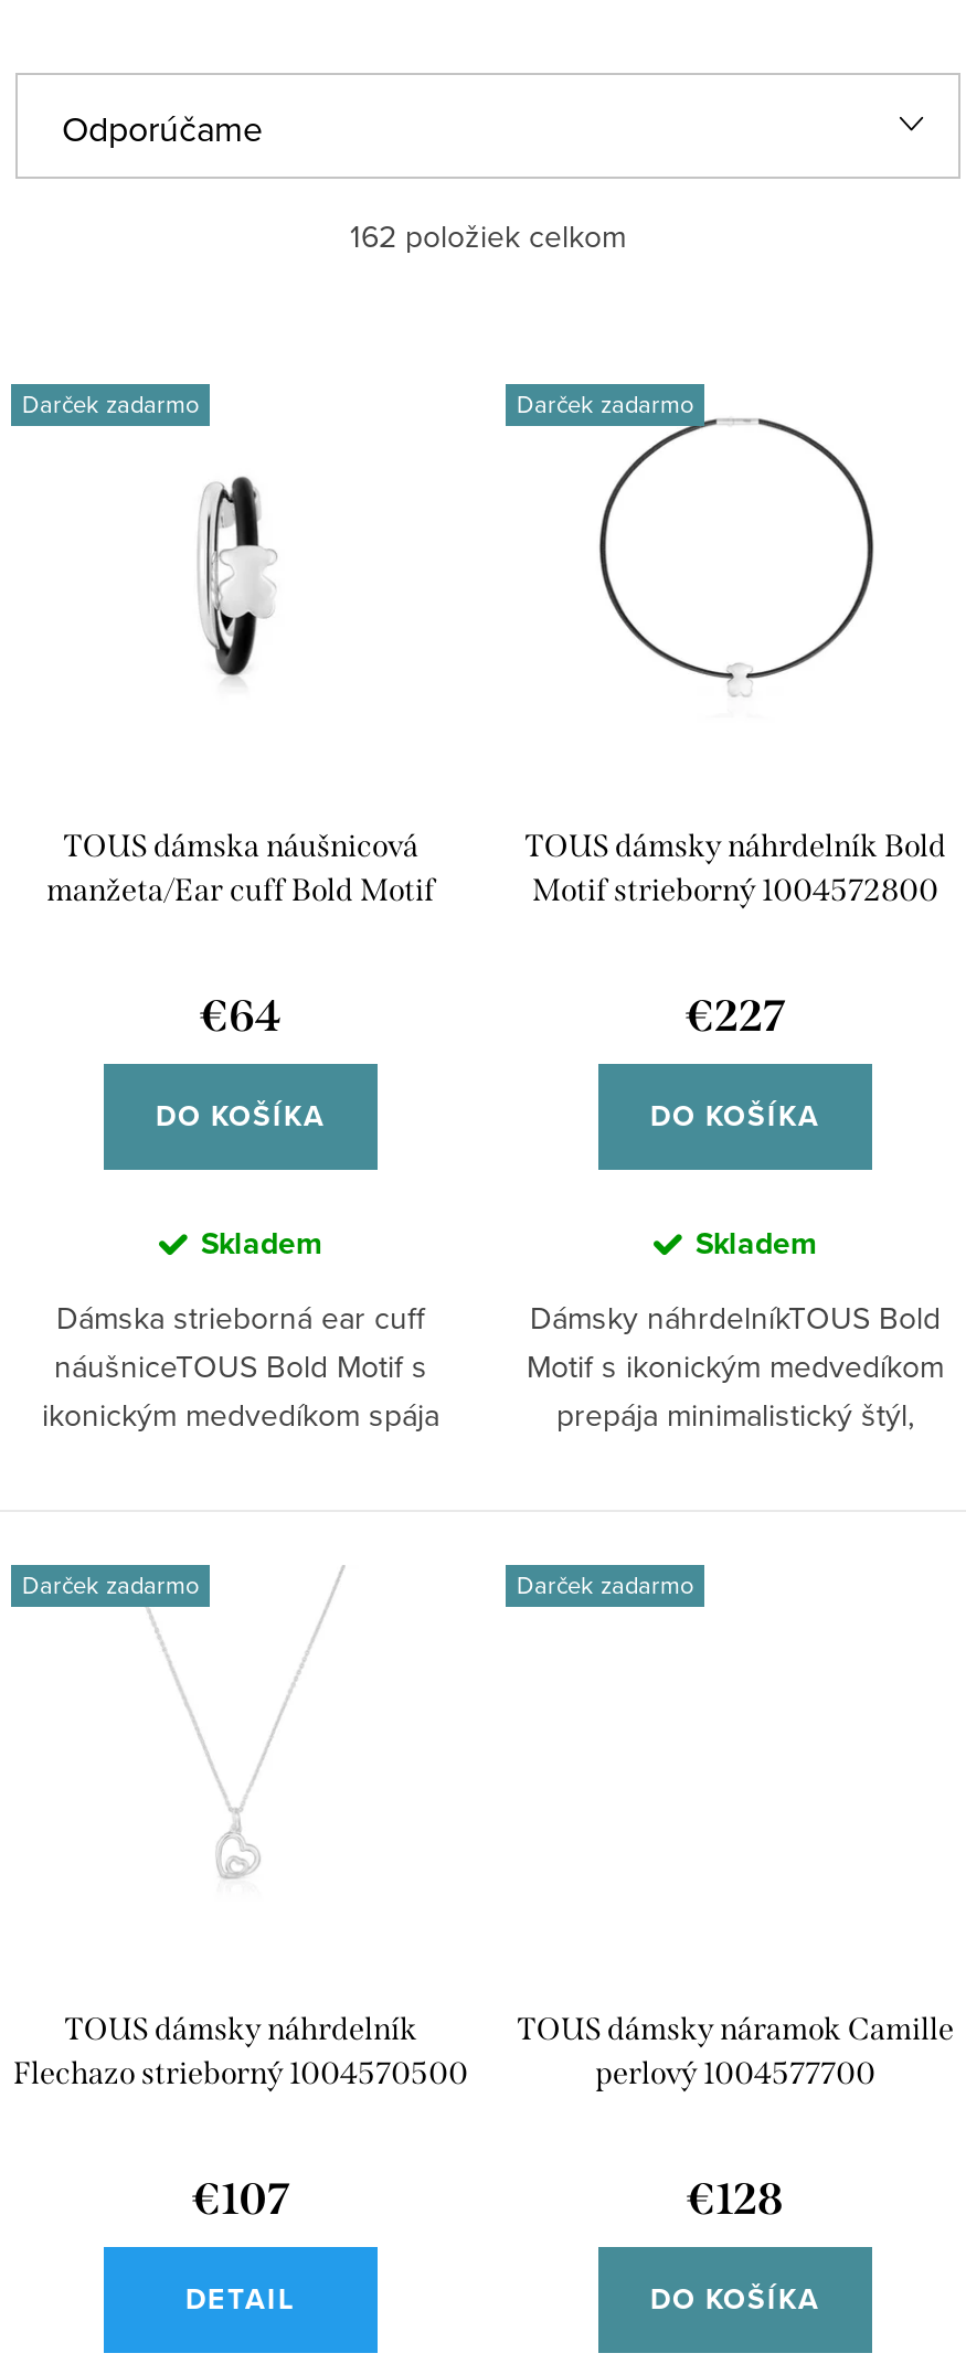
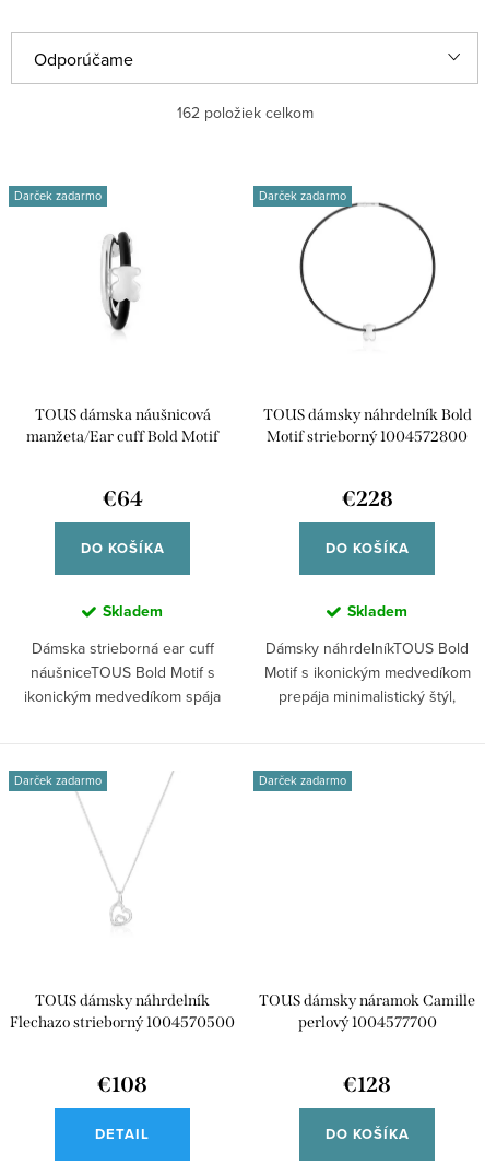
[686,990,785,1043] €227 -> [341,486,393,512] €228
[192,2171,289,2224] €107 -> [97,1071,147,1097] €108

